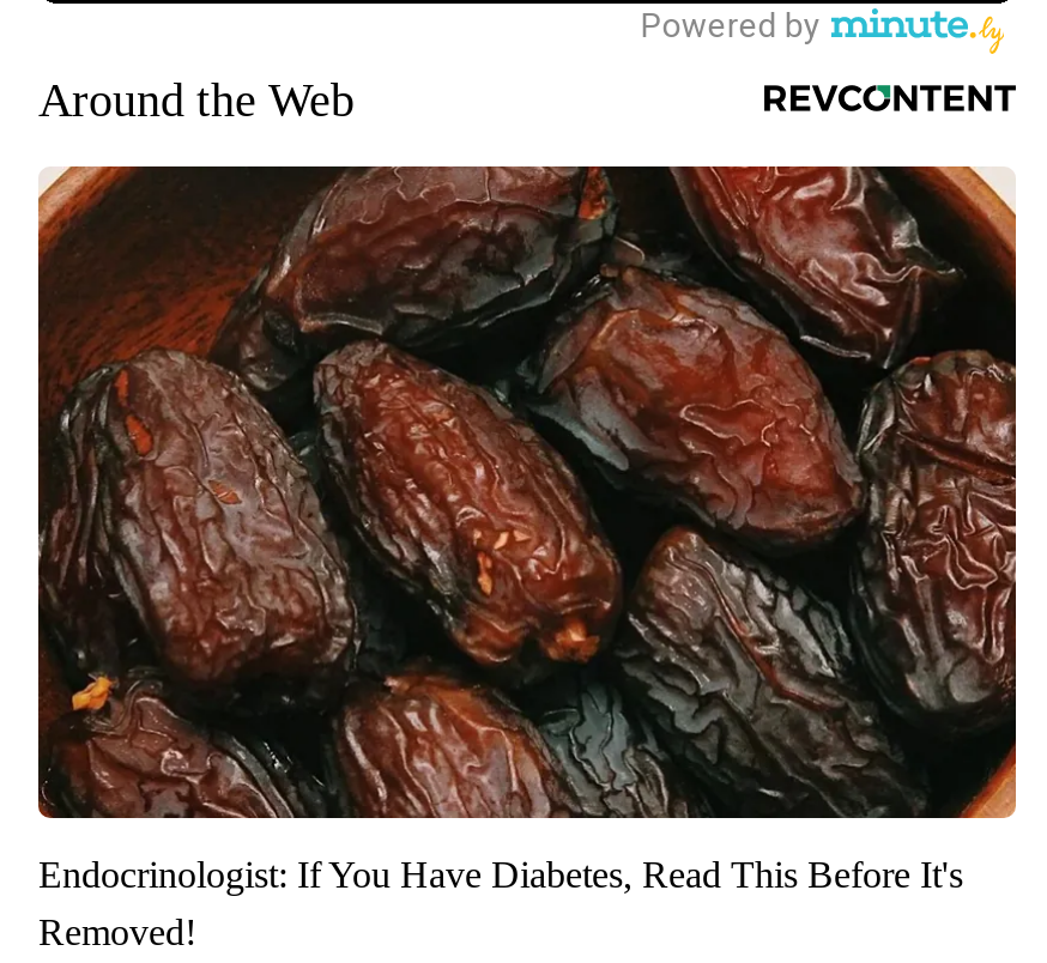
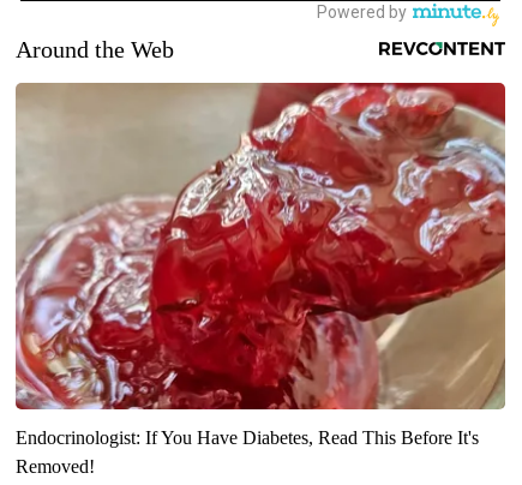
[36,163,1018,822] [image] -> [14,82,506,411] [image]

